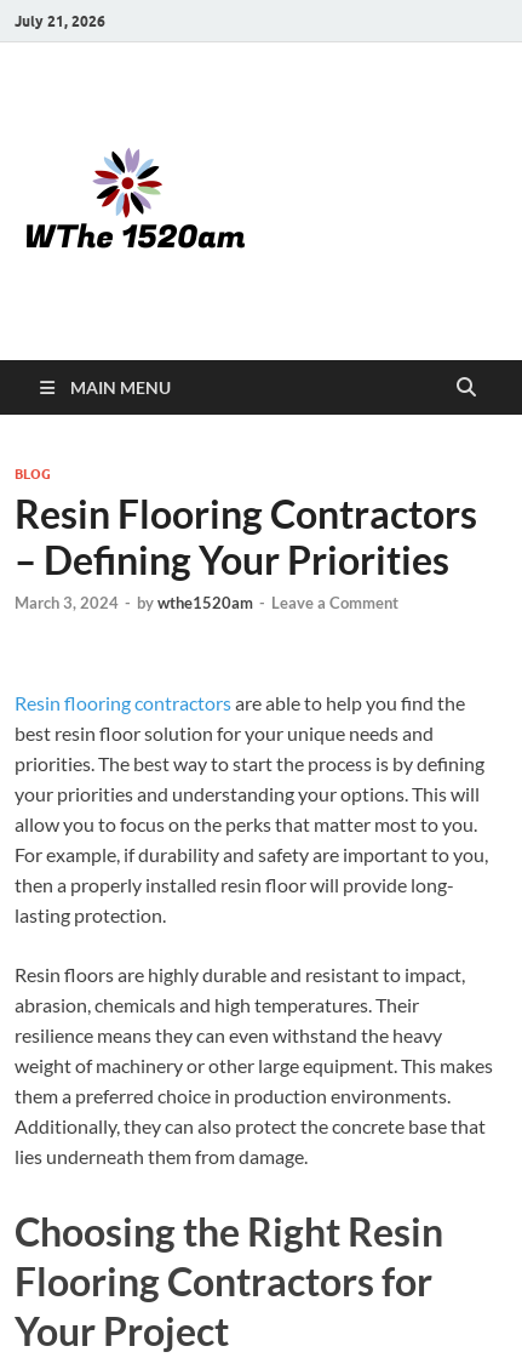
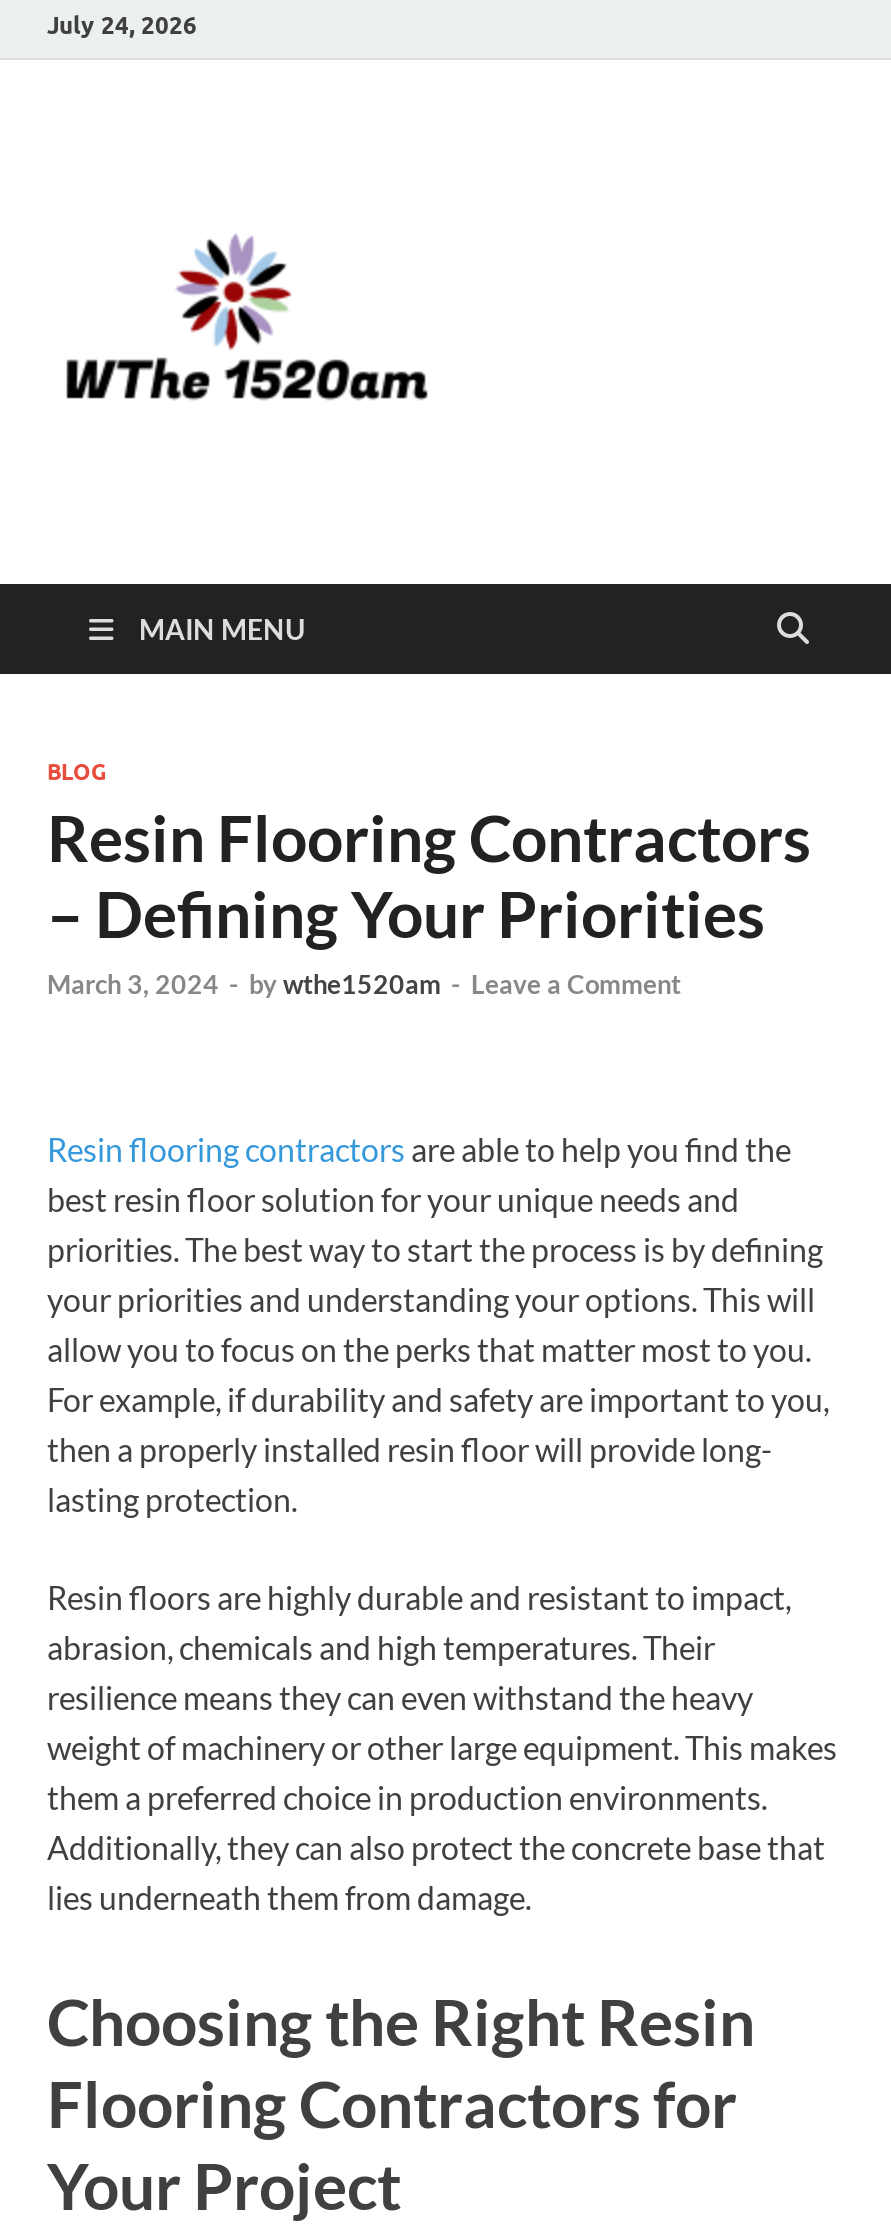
[15,12,105,30] July 21, 2026 -> [47,9,197,39] July 24, 2026

